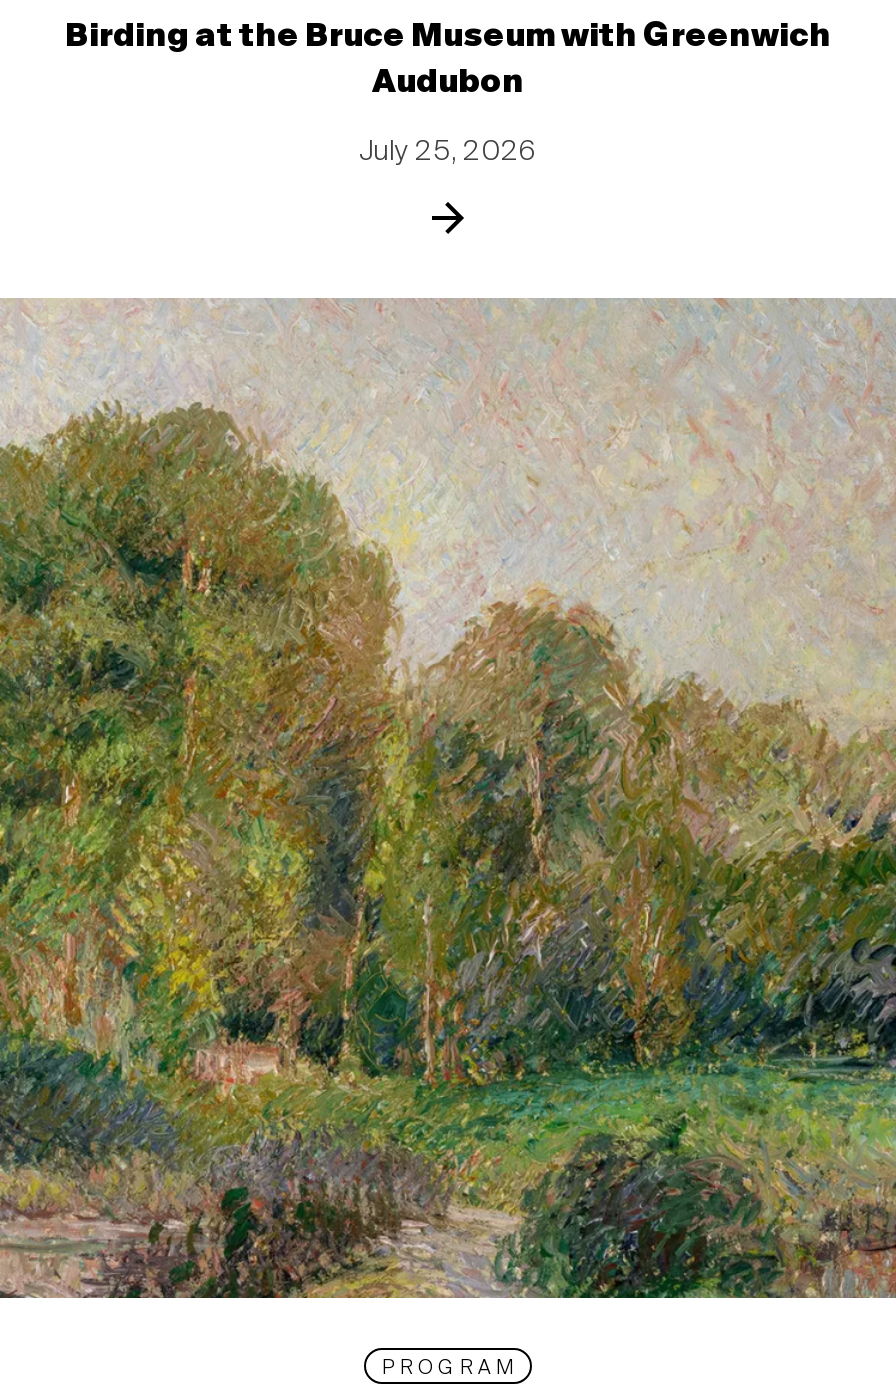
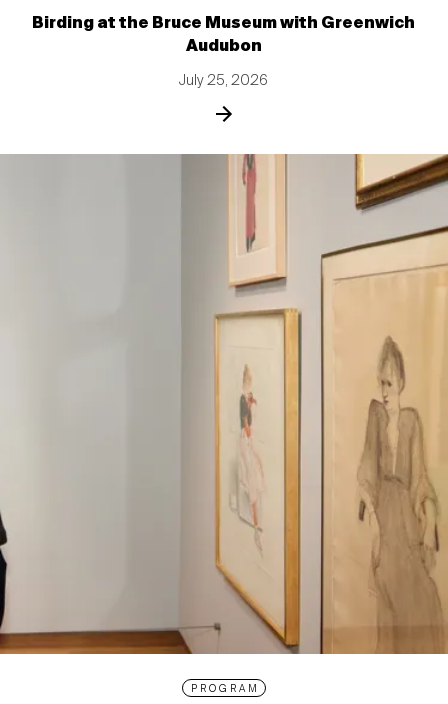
[6,297,890,1299] [image] -> [3,154,445,655] [image]

